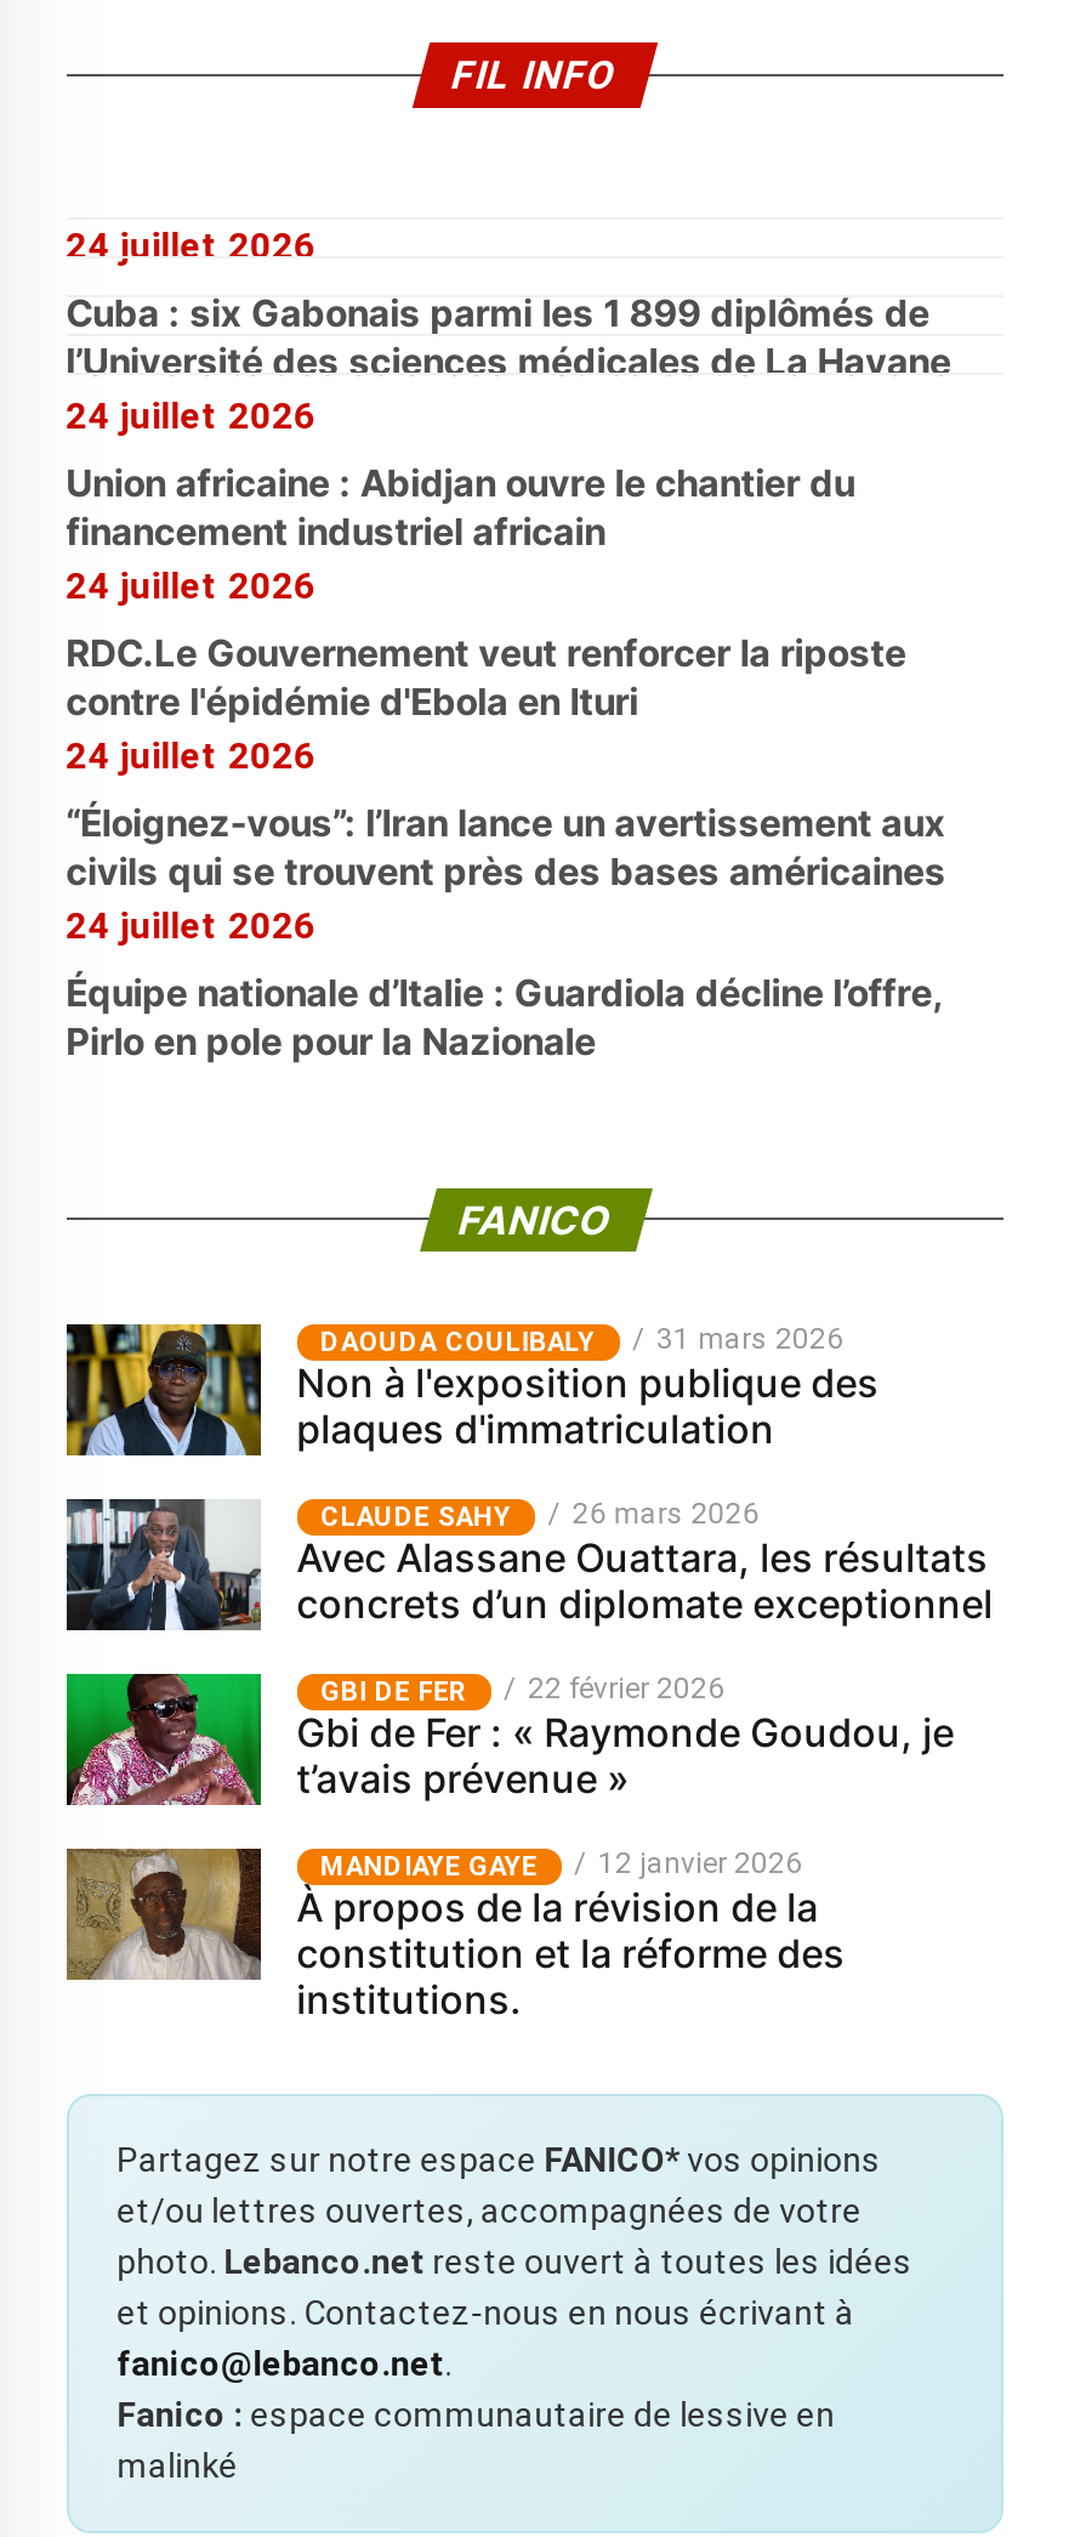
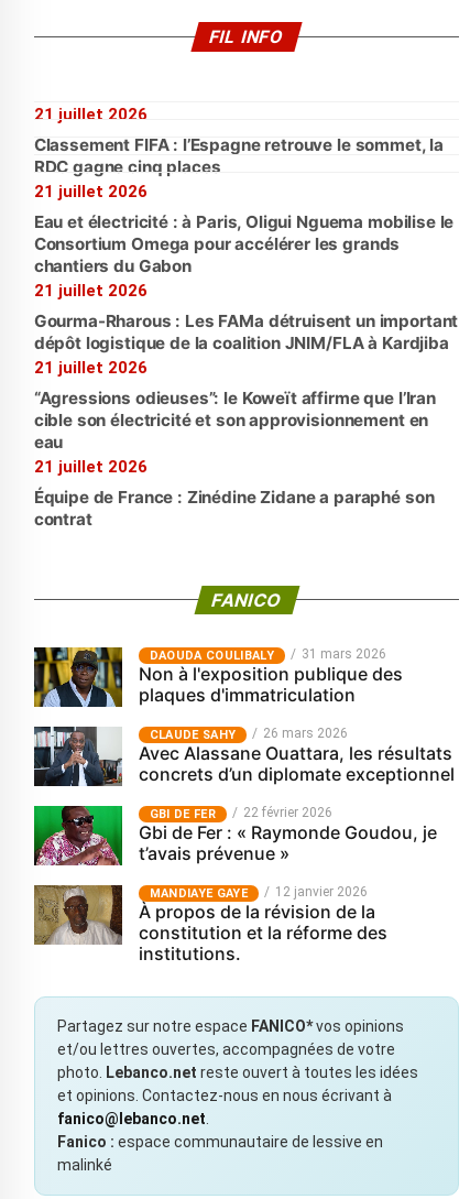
[66,226,316,269] 24 juillet 2026 -> [34,105,147,125] 21 juillet 2026
[66,291,951,439] Cuba : six Gabonais parmi les 1 899 diplômés de | l’Université des sciences médicales de La Havane | 24 juillet 2026 -> [34,135,444,202] Classement FIFA : l’Espagne retrouve le sommet, la | RDC gagne cinq places | 21 juillet 2026
[66,461,855,609] Union africaine : Abidjan ouvre le chantier du | financement industriel africain | 24 juillet 2026 -> [34,212,454,301] Eau et électricité : à Paris, Oligui Nguema mobilise le | Consortium Omega pour accélérer les grands | chantiers du Gabon | 21 juillet 2026
[66,631,906,779] RDC.Le Gouvernement veut renforcer la riposte | contre l'épidémie d'Ebola en Ituri | 24 juillet 2026 -> [34,311,458,378] Gourma-Rharous : Les FAMa détruisent un important | dépôt logistique de la coalition JNIM/FLA à Kardjiba | 21 juillet 2026
[66,801,946,949] “Éloignez-vous”: l’Iran lance un avertissement aux | civils qui se trouvent près des bases américaines | 24 juillet 2026 -> [34,388,436,477] “Agressions odieuses”: le Koweït affirme que l’Iran | cible son électricité et son approvisionnement en | eau | 21 juillet 2026
[66,971,942,1066] Équipe nationale d’Italie : Guardiola décline l’offre, | Pirlo en pole pour la Nazionale -> [34,487,434,530] Équipe de France : Zinédine Zidane a paraphé son | contrat

